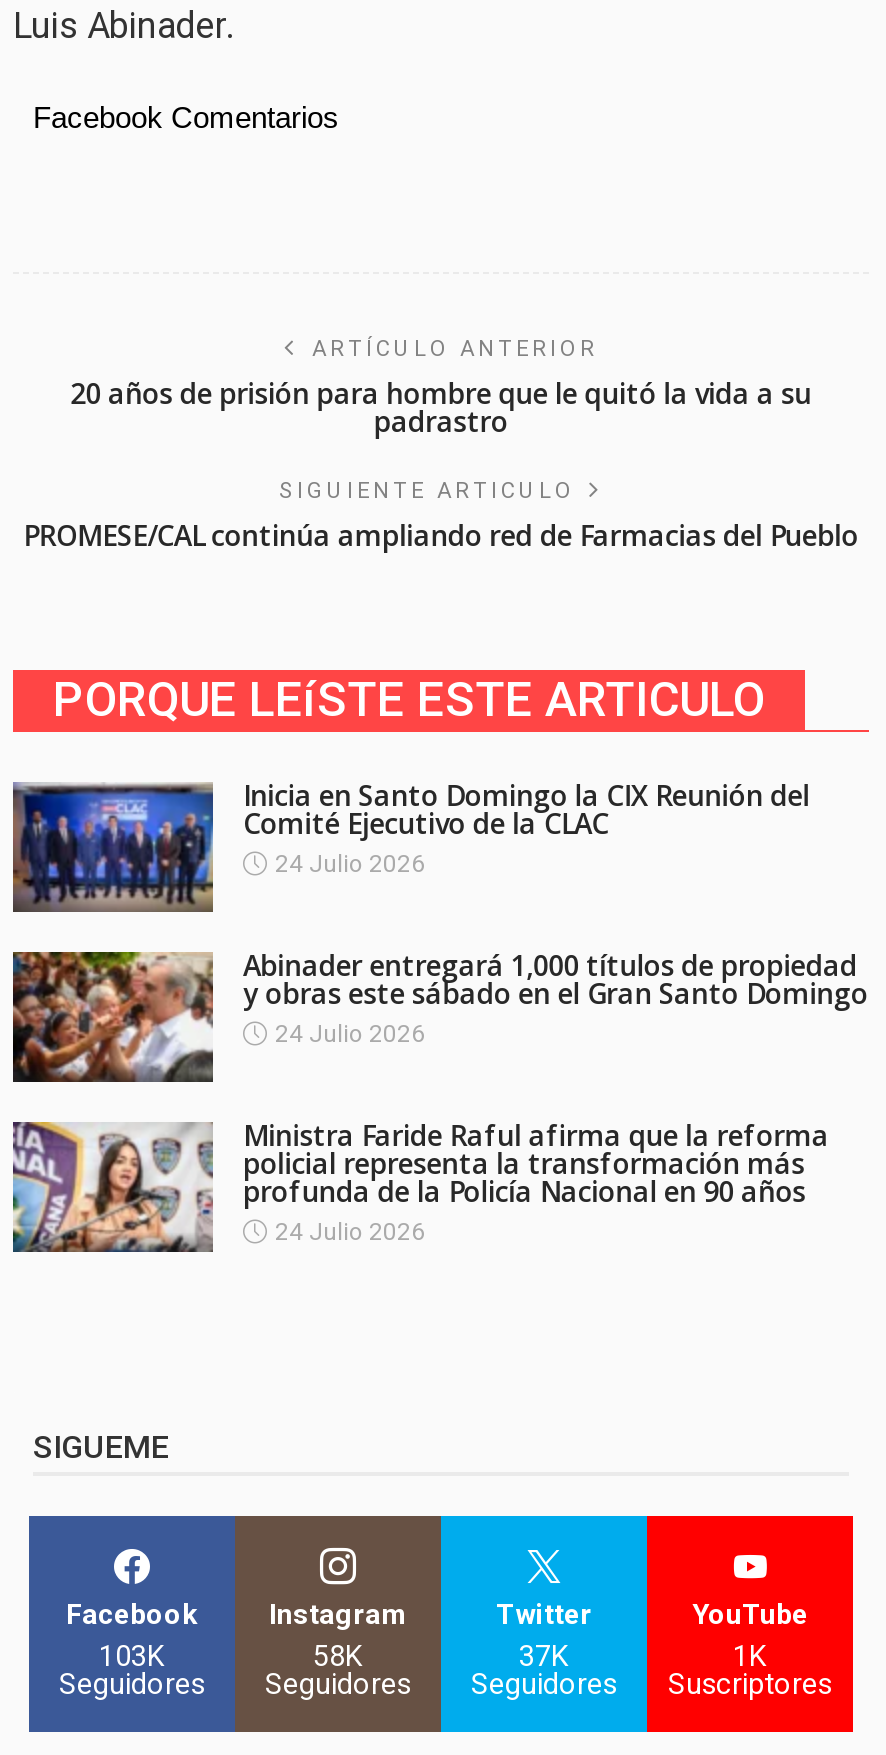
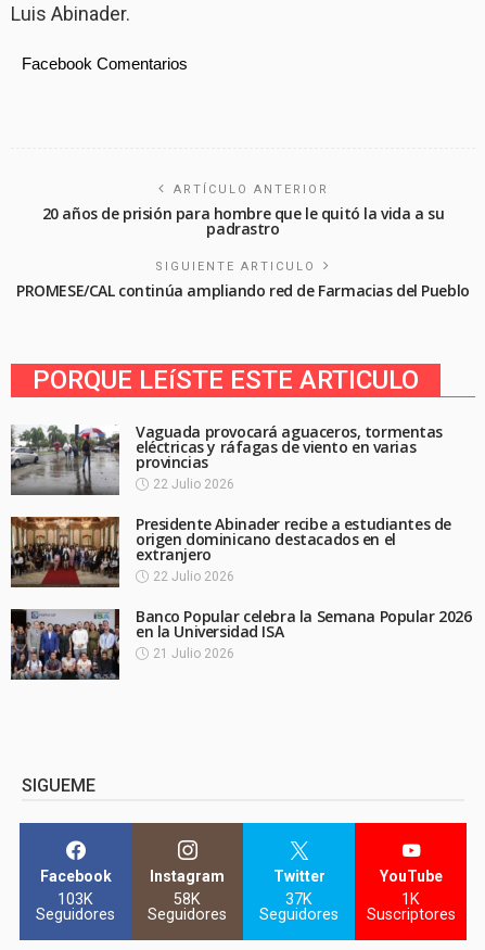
[13,777,810,912] [image] | Inicia en Santo Domingo la CIX Reunión del | Comité Ejecutivo de la CLAC | 24 Julio 2026 -> [11,422,443,494] [image] | Vaguada provocará aguaceros, tormentas | eléctricas y ráfagas de viento en varias | provincias | 22 Julio 2026
[11,947,868,1082] [image] | Abinader entregará 1,000 títulos de propiedad | y obras este sábado en el Gran Santo Domingo | 24 Julio 2026 -> [11,514,451,587] [image] | Presidente Abinader recibe a estudiantes de | origen dominicano destacados en el | extranjero | 22 Julio 2026
[11,1116,829,1252] [image] | Ministra Faride Raful afirma que la reforma | policial representa la transformación más | profunda de la Policía Nacional en 90 años | 24 Julio 2026 -> [10,606,471,680] [image] | Banco Popular celebra la Semana Popular 2026 | en la Universidad ISA | 21 Julio 2026

